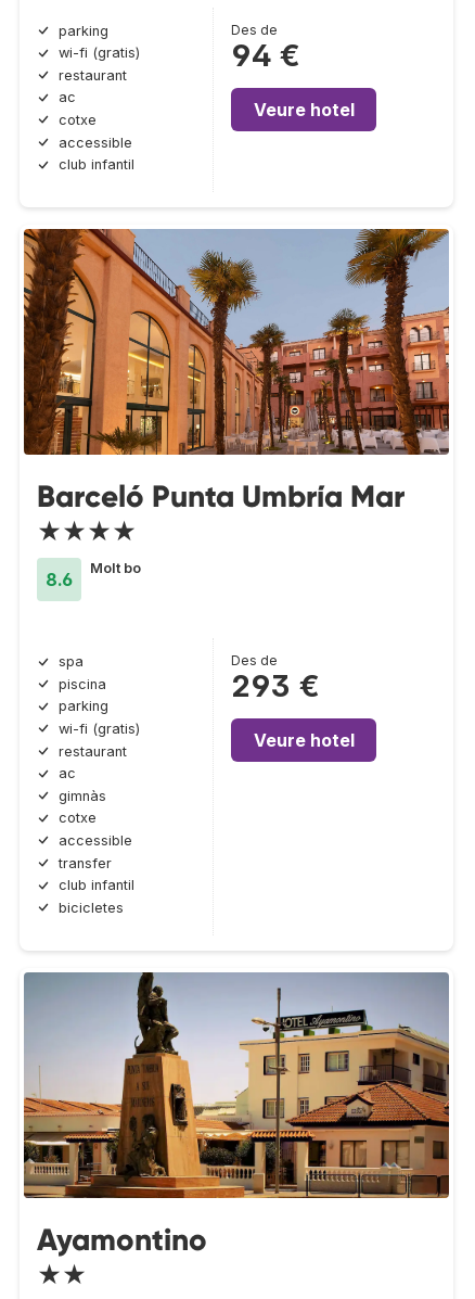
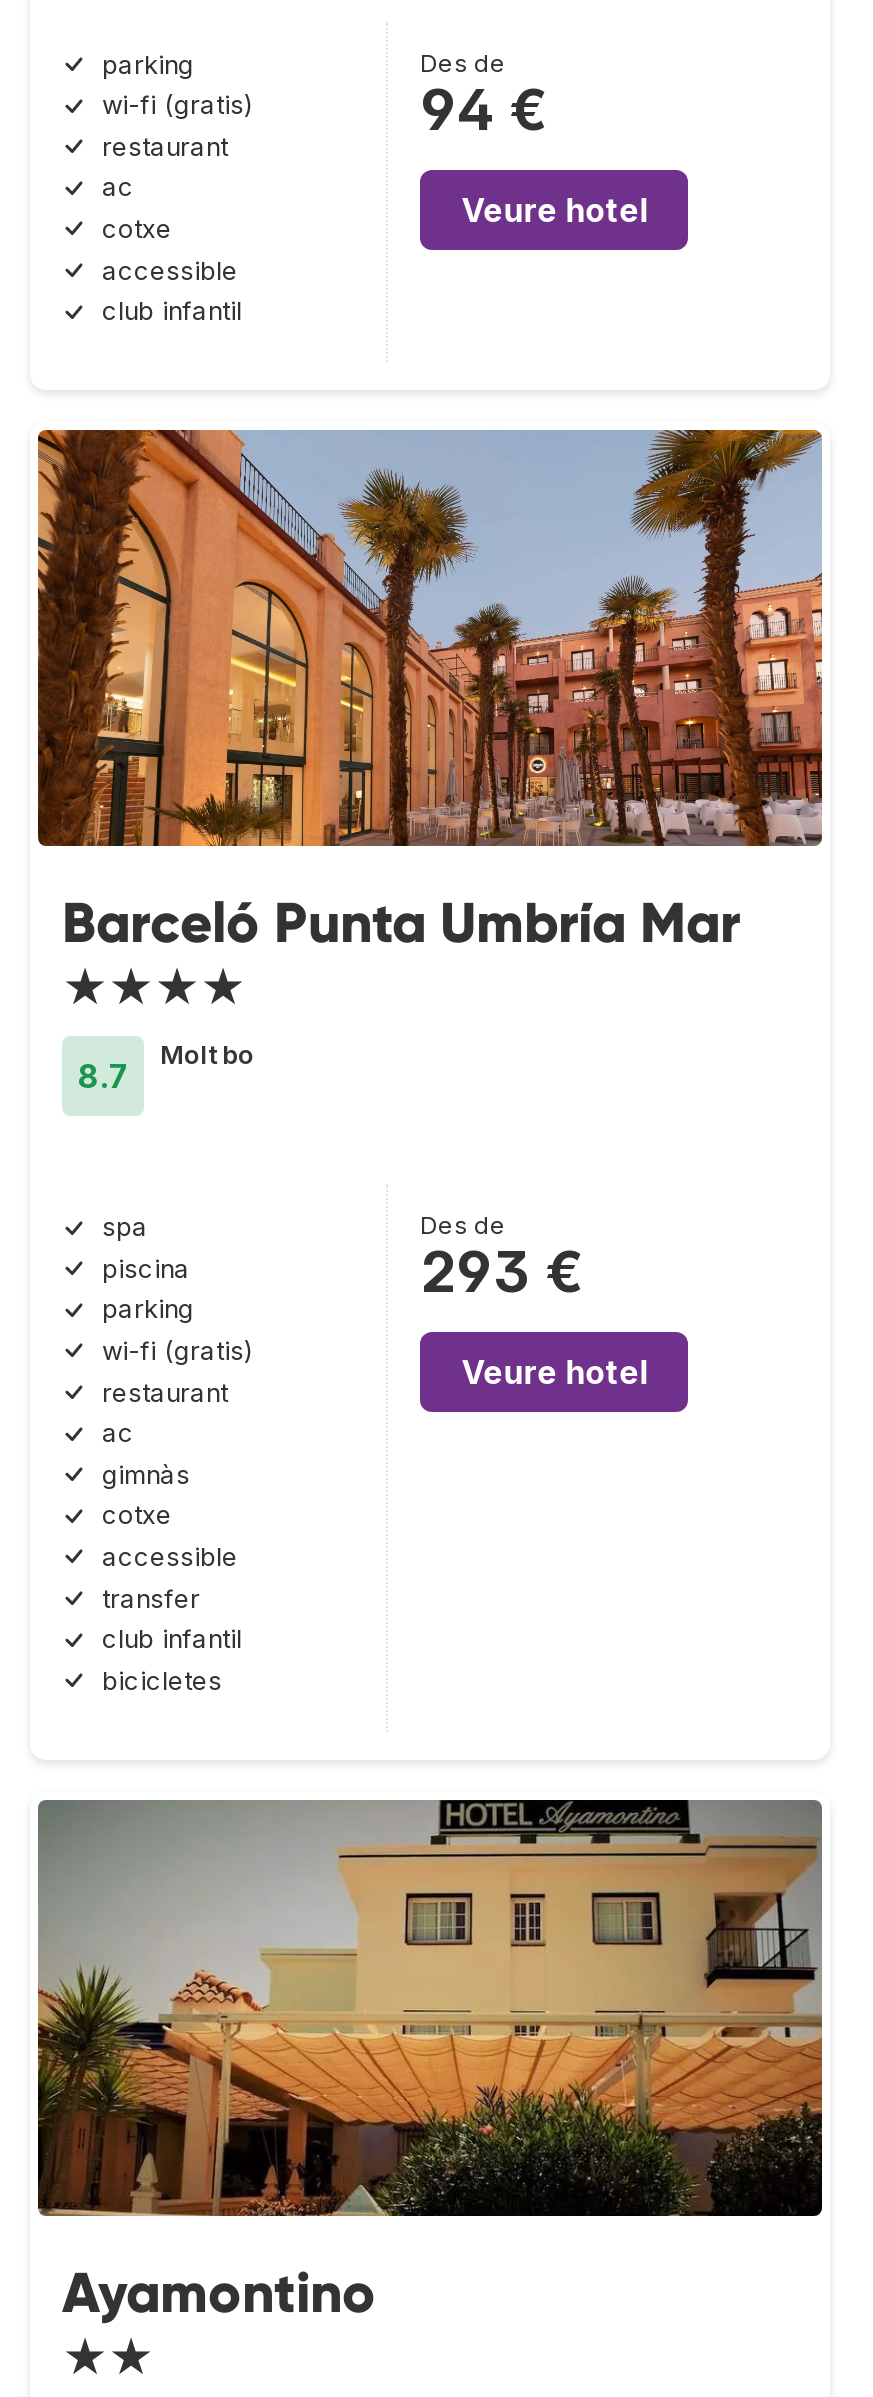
[46,569,73,591] 8.6 -> [78,1057,128,1097] 8.7
[23,972,450,1199] [image] -> [36,1800,824,2218] [image]

